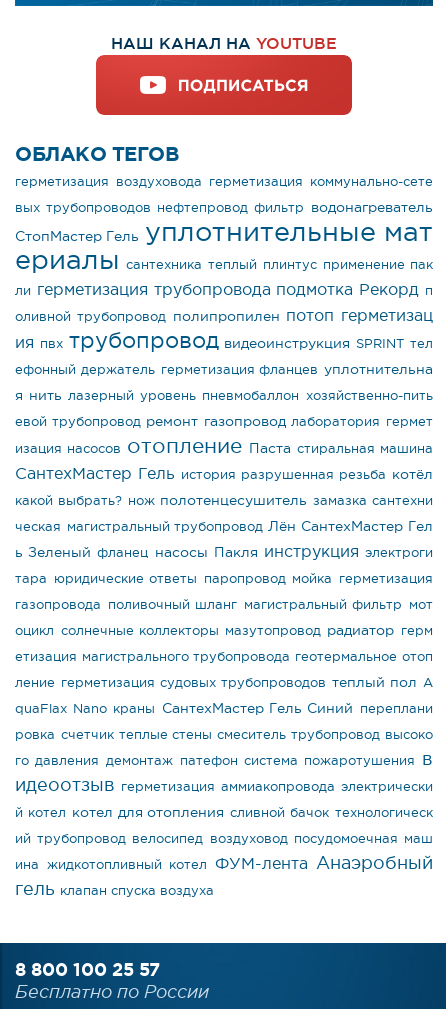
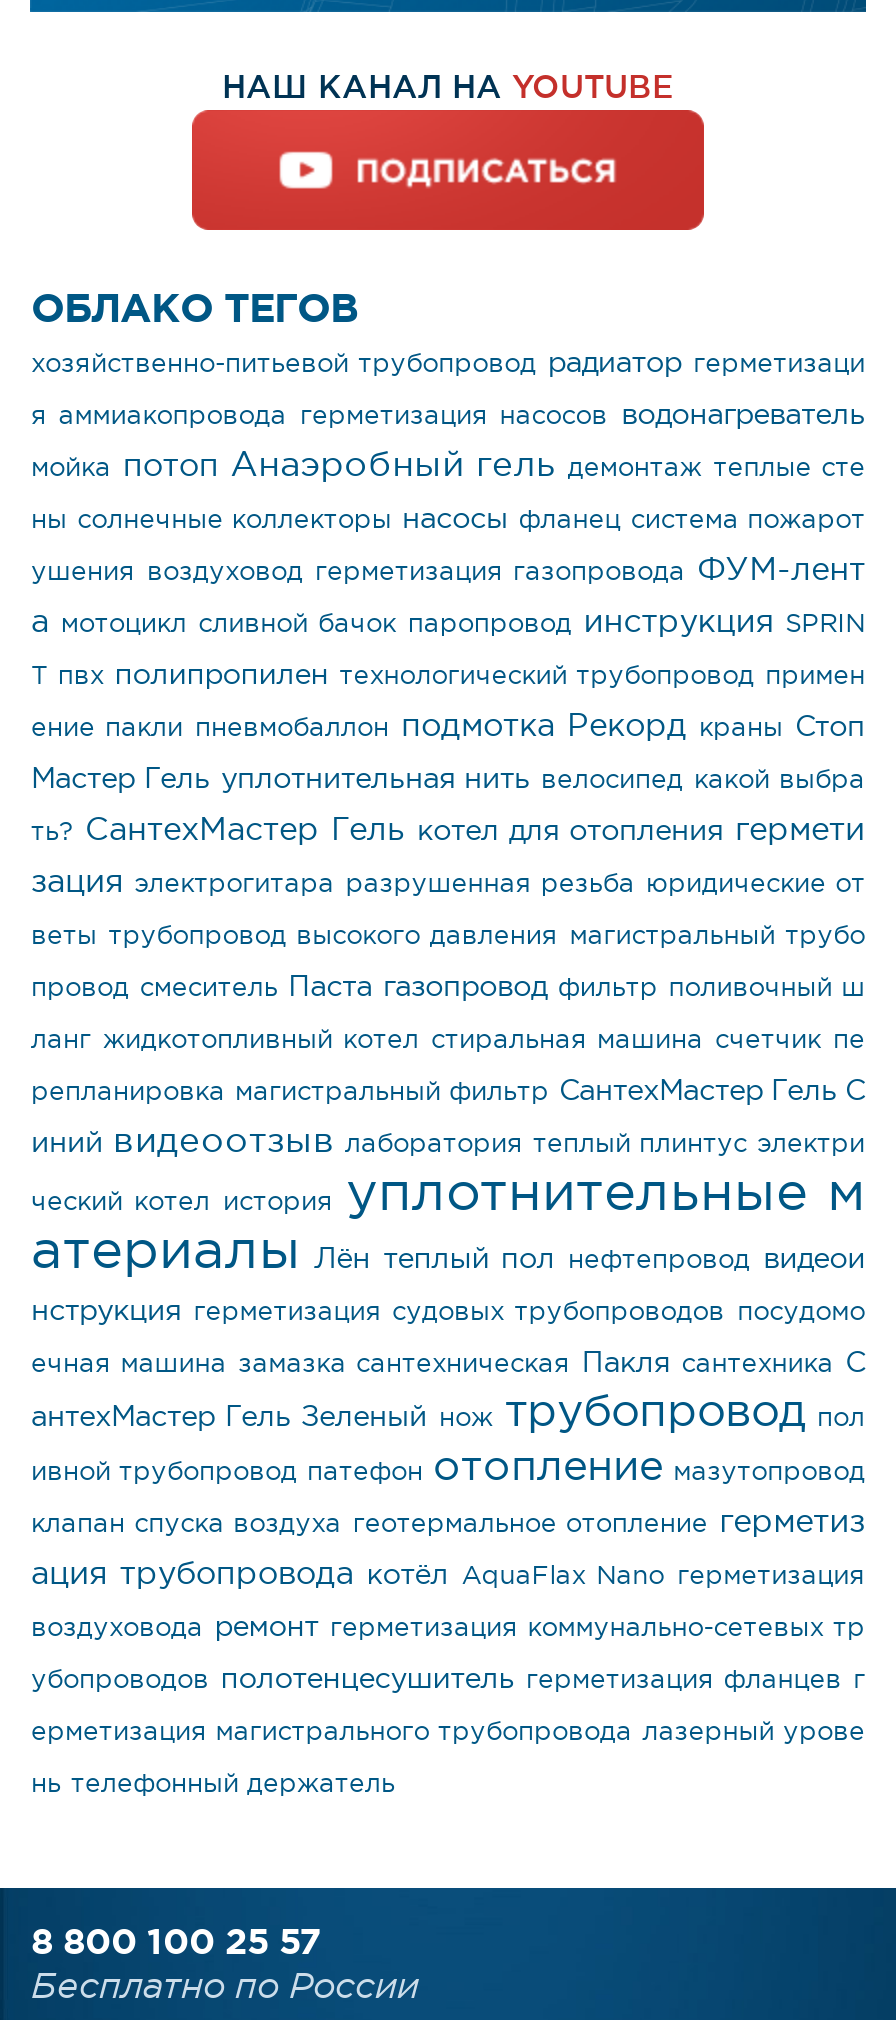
[15,174,433,899] герметизация воздуховода герметизация коммунально-сете | вых трубопроводов нефтепровод фильтр водонагреватель | СтопМастер Гель уплотнительные мат | ериалы сантехника теплый плинтус применение пак | ли герметизация трубопровода подмотка Рекорд п | оливной трубопровод полипропилен потоп герметизац | ия пвх трубопровод видеоинструкция SPRINT тел | ефонный держатель герметизация фланцев уплотнительна | я нить лазерный уровень пневмобаллон хозяйственно-пить | евой трубопровод ремонт газопровод лаборатория гермет | изация насосов отопление Паста стиральная машина | СантехМастер Гель история разрушенная резьба котёл | какой выбрать? нож полотенцесушитель замазка сантехни | ческая магистральный трубопровод Лён СантехМастер Гел | ь Зеленый фланец насосы Пакля инструкция электроги | тара юридические ответы паропровод мойка герметизация | газопровода поливочный шланг магистральный фильтр мот | оцикл солнечные коллекторы мазутопровод радиатор герм | етизация магистрального трубопровода геотермальное отоп | ление герметизация судовых трубопроводов теплый пол A | quaFlax Nano краны СантехМастер Гель Синий переплани | ровка счетчик теплые стены смеситель трубопровод высоко | го давления демонтаж патефон система пожаротушения в | идеоотзыв герметизация аммиакопровода электрически | й котел котел для отопления сливной бачок технологическ | ий трубопровод велосипед воздуховод посудомоечная маш | ина жидкотопливный котел ФУМ-лента Анаэробный | гель клапан спуска воздуха -> [31,346,865,1798] хозяйственно-питьевой трубопровод радиатор герметизаци | я аммиакопровода герметизация насосов водонагреватель | мойка потоп Анаэробный гель демонтаж теплые сте | ны солнечные коллекторы насосы фланец система пожарот | ушения воздуховод герметизация газопровода ФУМ-лент | а мотоцикл сливной бачок паропровод инструкция SPRIN | T пвх полипропилен технологический трубопровод примен | ение пакли пневмобаллон подмотка Рекорд краны Стоп | Мастер Гель уплотнительная нить велосипед какой выбра | ть? СантехМастер Гель котел для отопления гермети | зация электрогитара разрушенная резьба юридические от | веты трубопровод высокого давления магистральный трубо | провод смеситель Паста газопровод фильтр поливочный ш | ланг жидкотопливный котел стиральная машина счетчик пе | репланировка магистральный фильтр СантехМастер Гель С | иний видеоотзыв лаборатория теплый плинтус электри | ческий котел история уплотнительные м | атериалы Лён теплый пол нефтепровод видеои | нструкция герметизация судовых трубопроводов посудомо | ечная машина замазка сантехническая Пакля сантехника С | антехМастер Гель Зеленый нож трубопровод пол | ивной трубопровод патефон отопление мазутопровод | клапан спуска воздуха геотермальное отопление герметиз | ация трубопровода котёл AquaFlax Nano герметизация | воздуховода ремонт герметизация коммунально-сетевых тр | убопроводов полотенцесушитель герметизация фланцев г | ерметизация магистрального трубопровода лазерный урове | нь телефонный держатель

